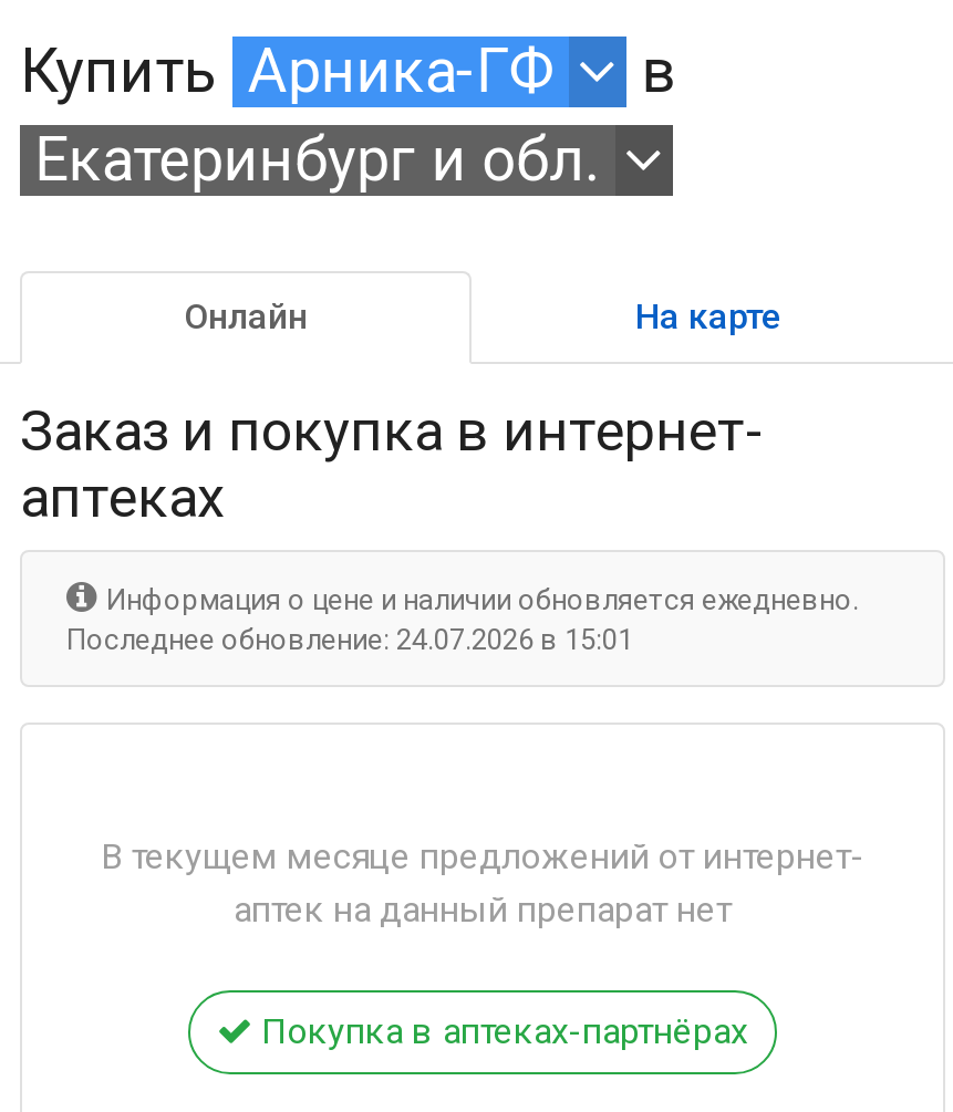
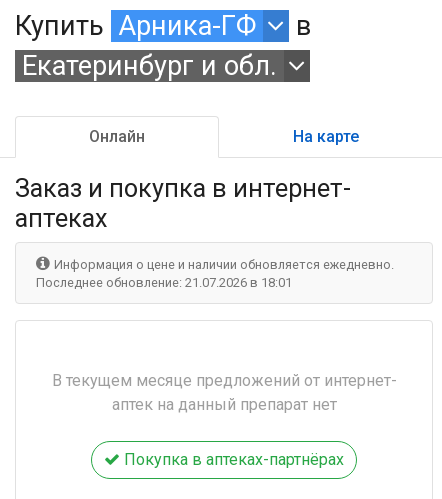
[66,622,633,656] Последнее обновление: 24.07.2026 в 15:01 -> [36,275,292,290] Последнее обновление: 21.07.2026 в 18:01

